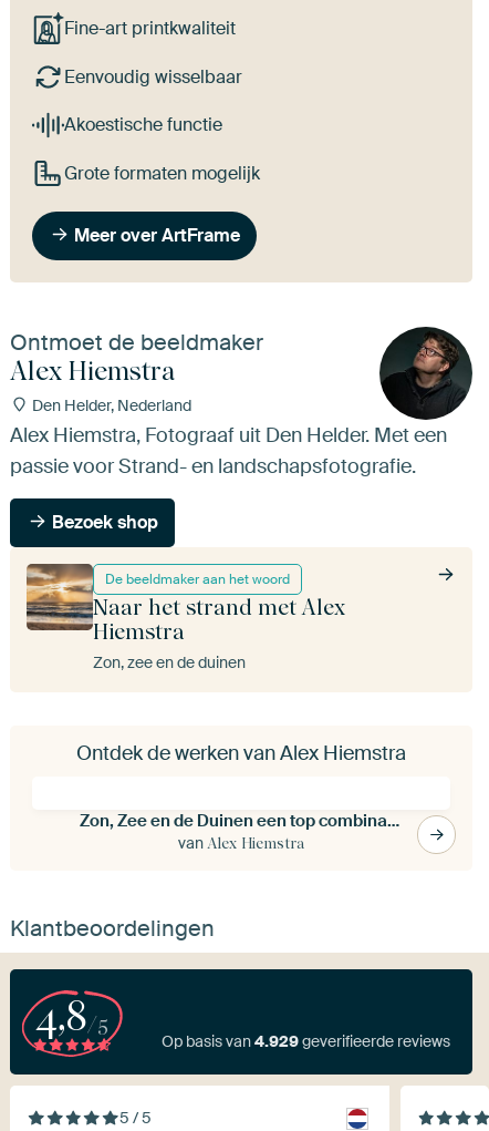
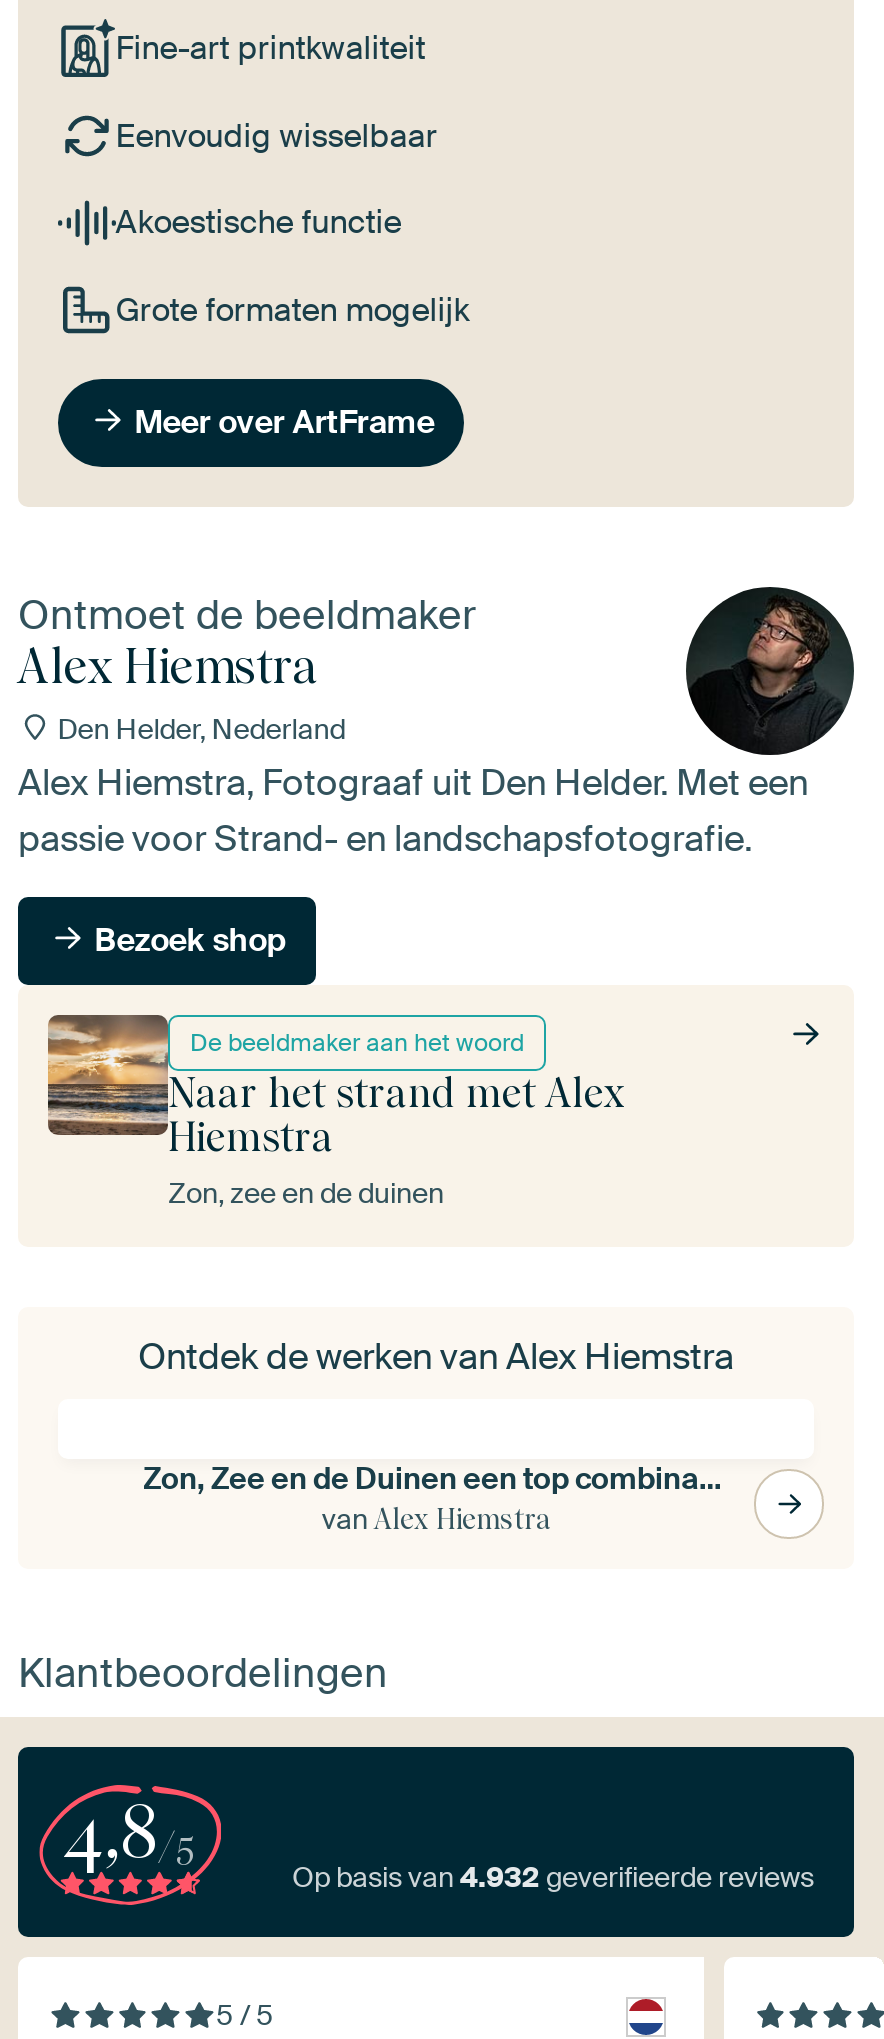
[162,1032,450,1052] Op basis van 4.929 geverifieerde reviews -> [292,1860,814,1896] Op basis van 4.932 geverifieerde reviews

